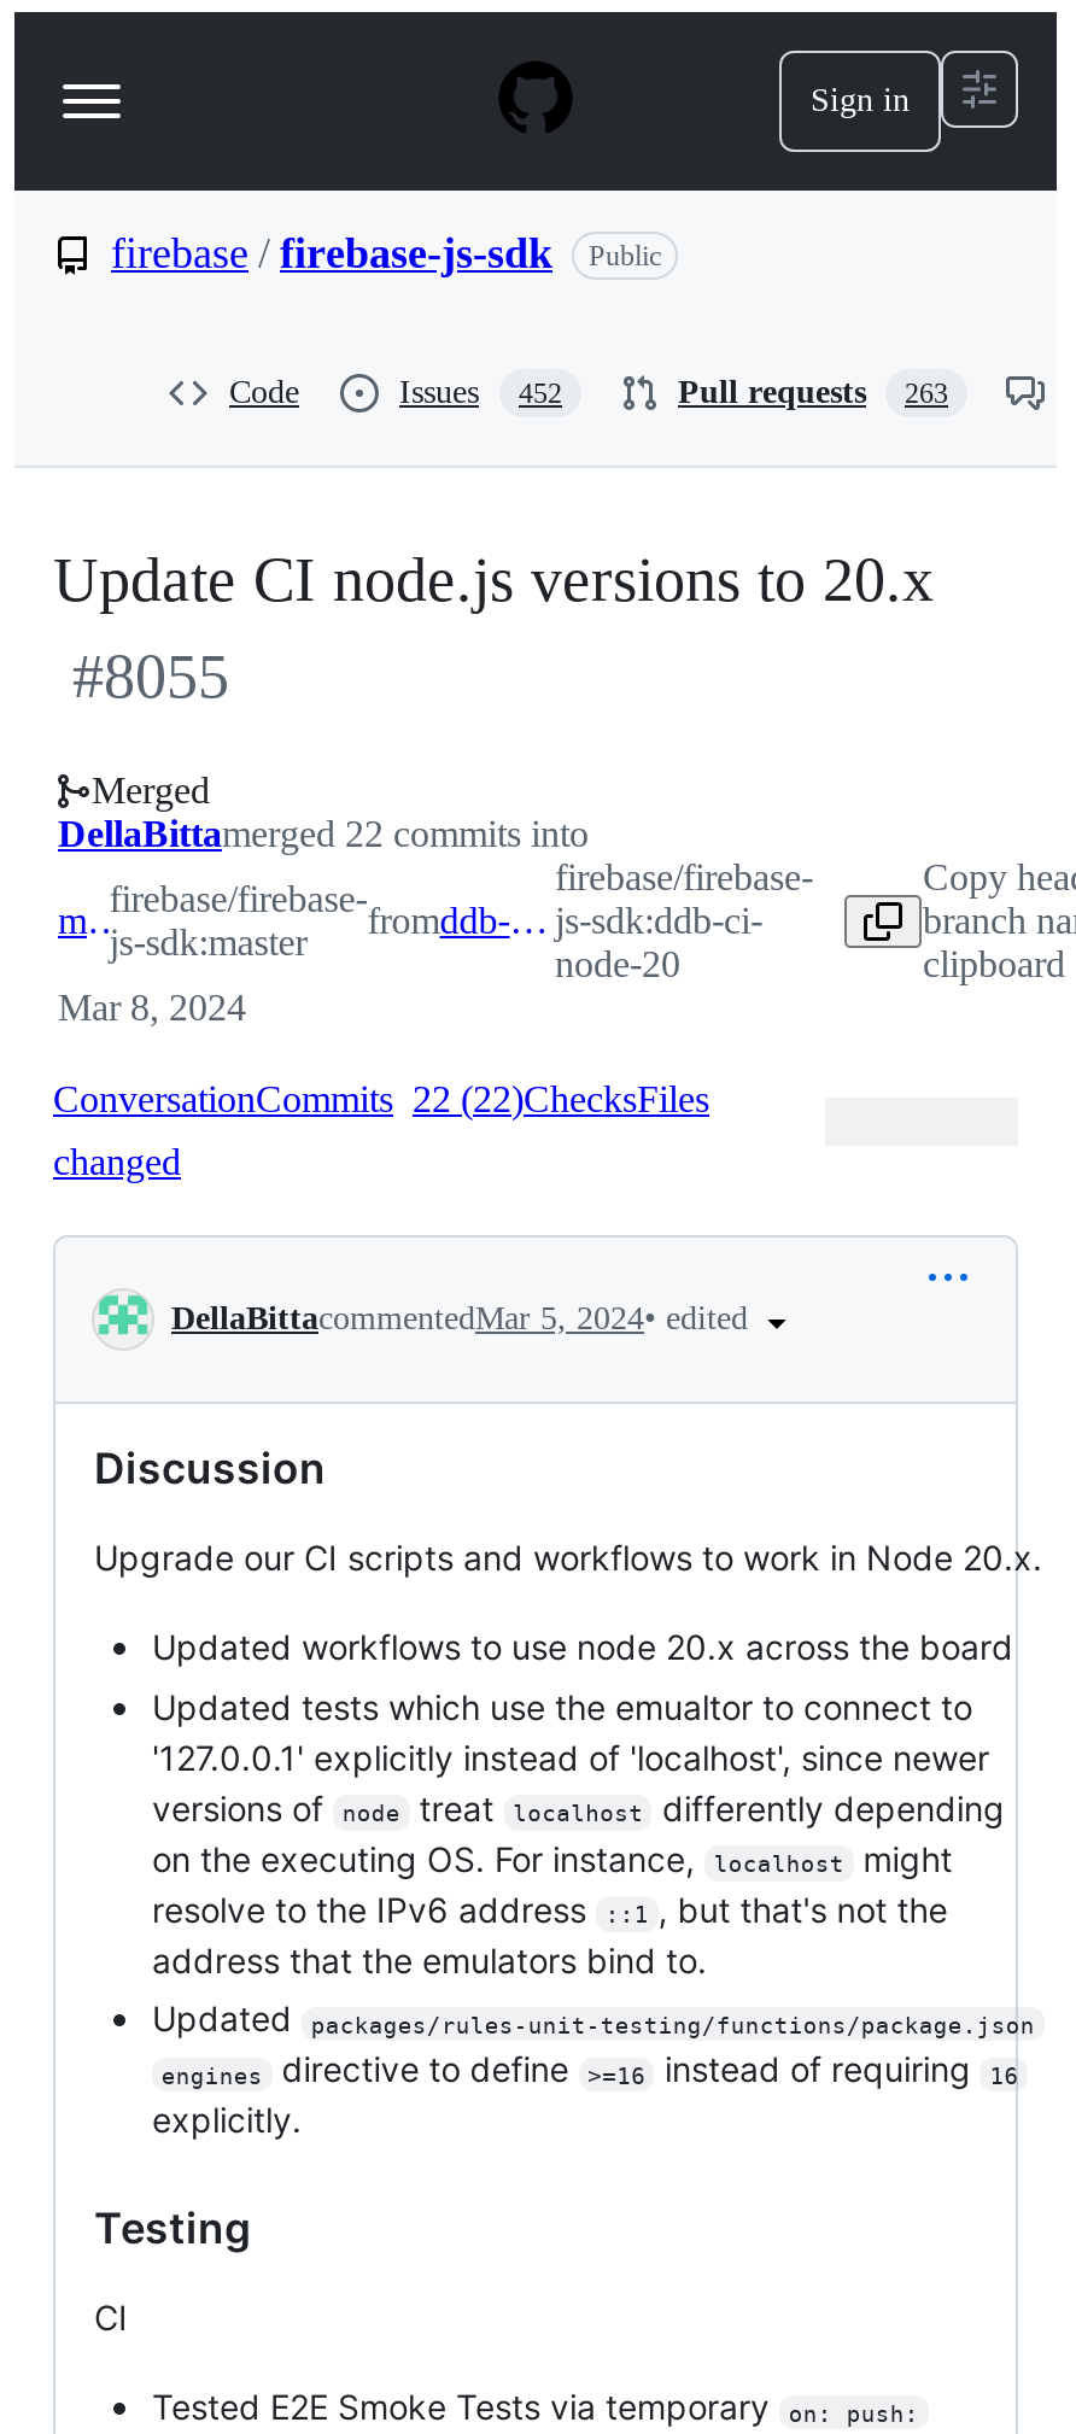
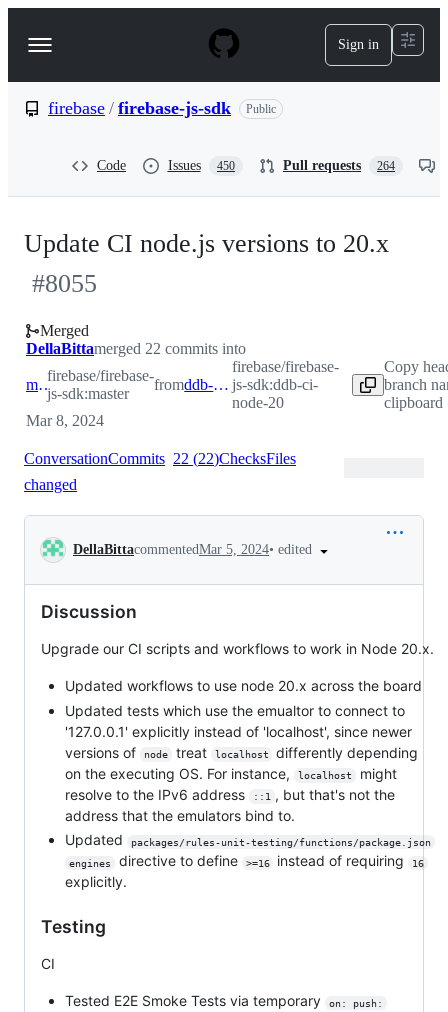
[399,374,562,410] Issues 452 -> [167,158,235,173] Issues 450
[678,374,948,410] Pull requests 263 -> [283,158,395,173] Pull requests 264

